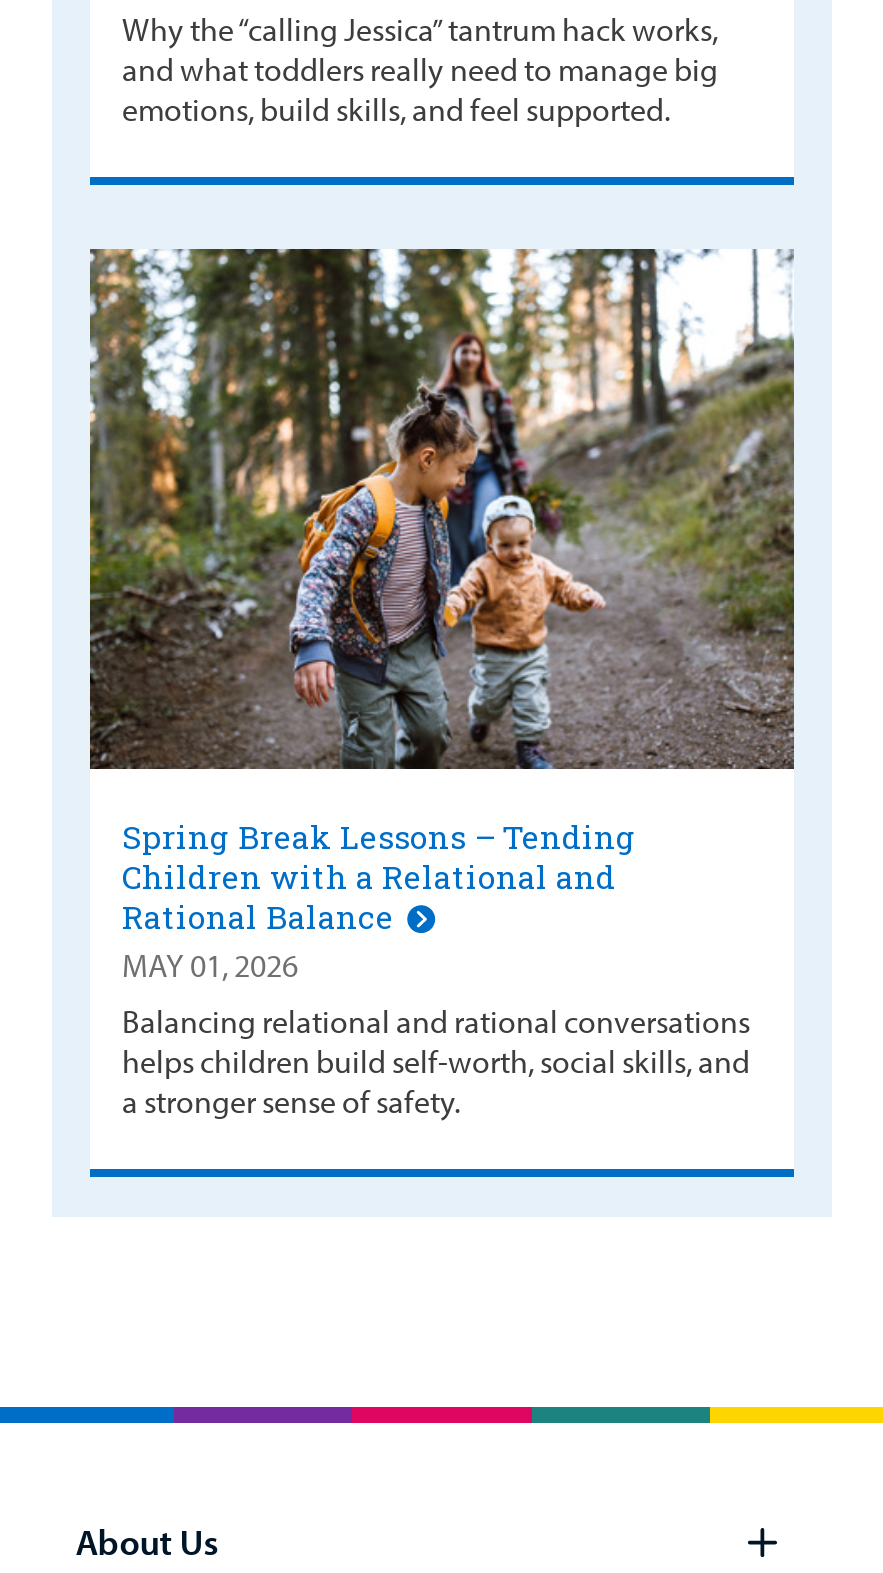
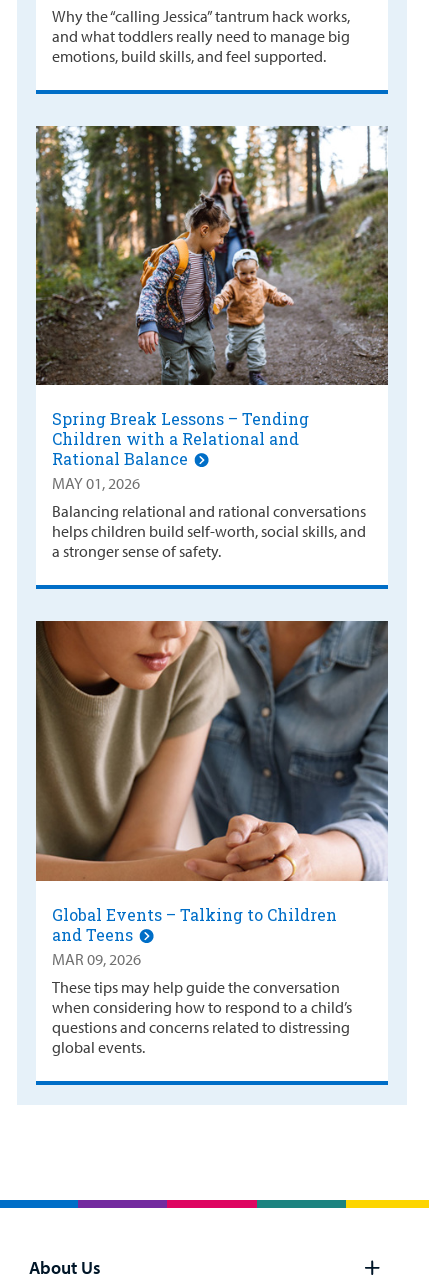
none -> [35,620,389,1057] [image] | Global Events – Talking to Children | and Teens | MAR 09, 2026 | These tips may help guide the conversation | when considering how to respond to a child’s | questions and concerns related to distressing | global events.

